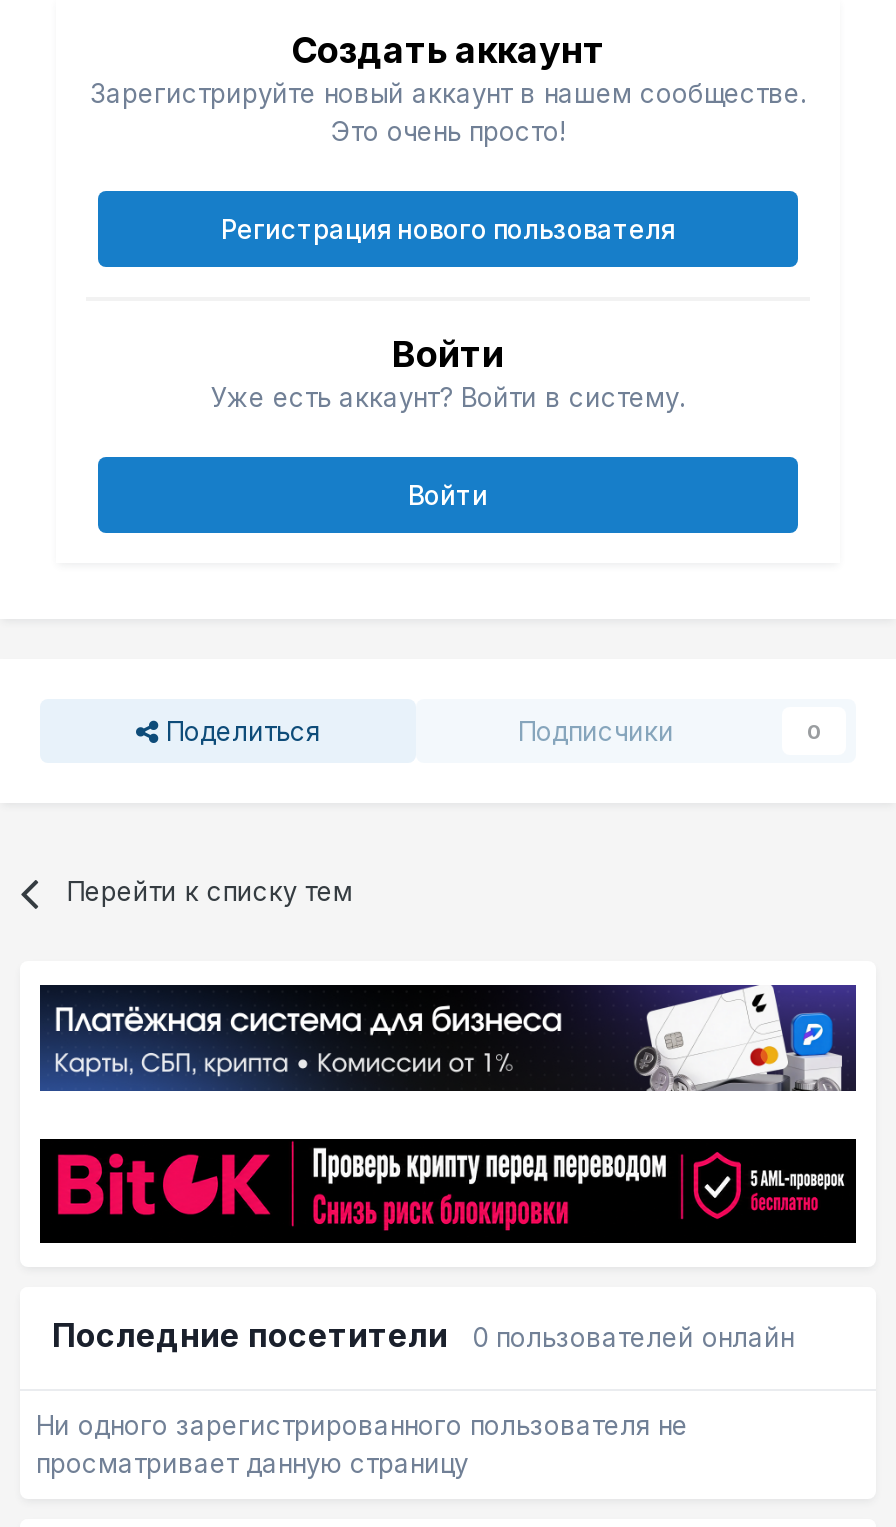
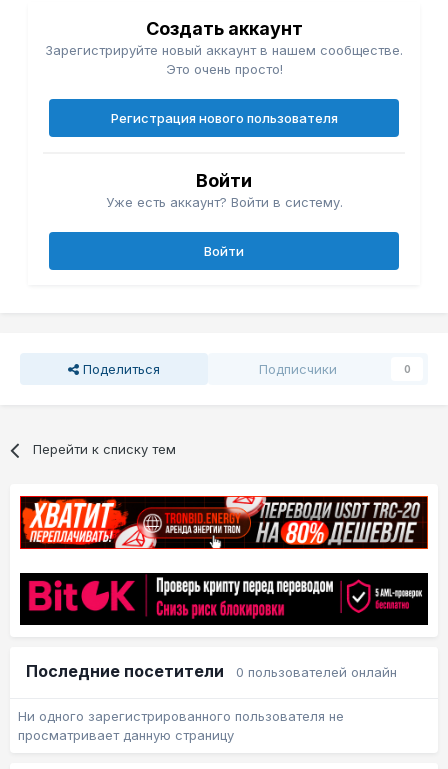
[38,983,858,1093] [image] -> [19,495,429,550] [image]

